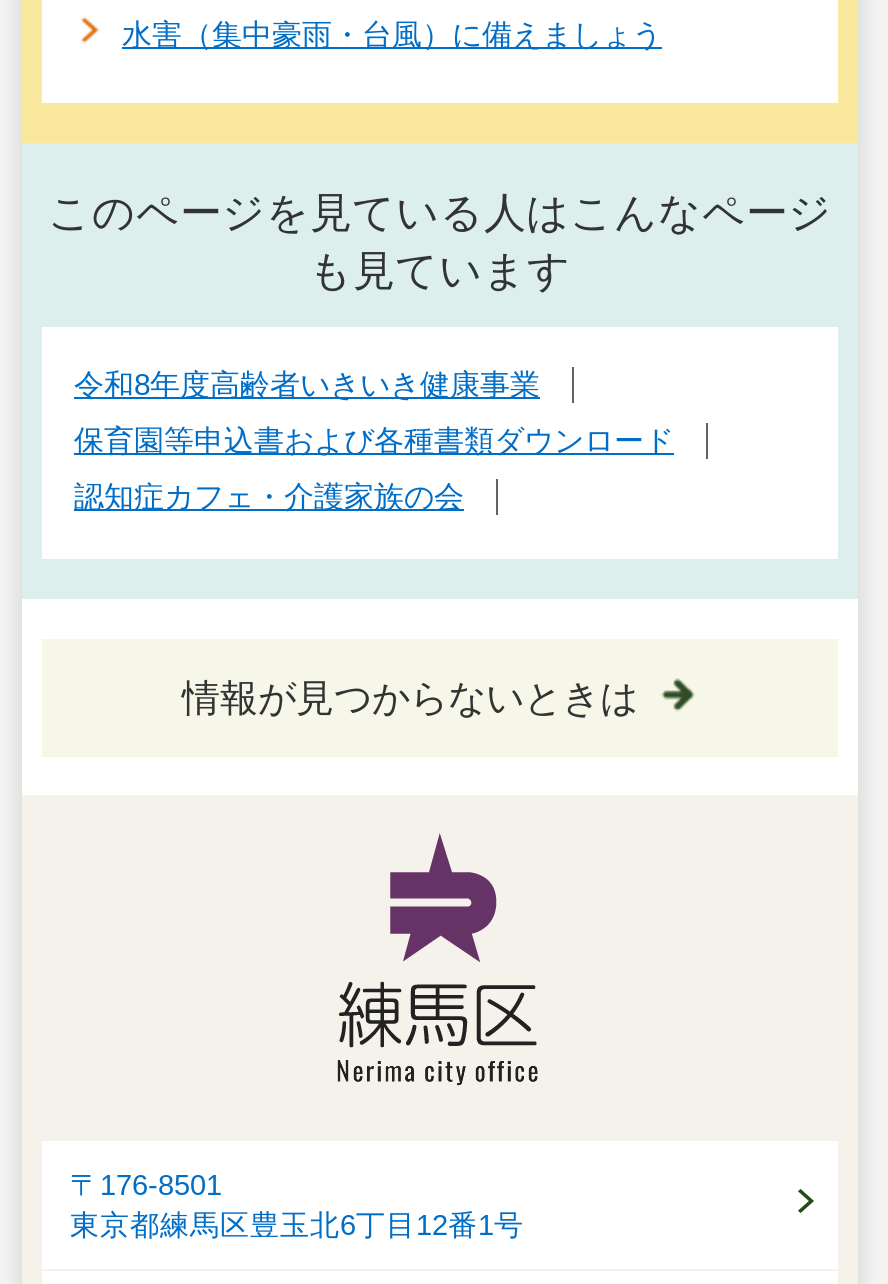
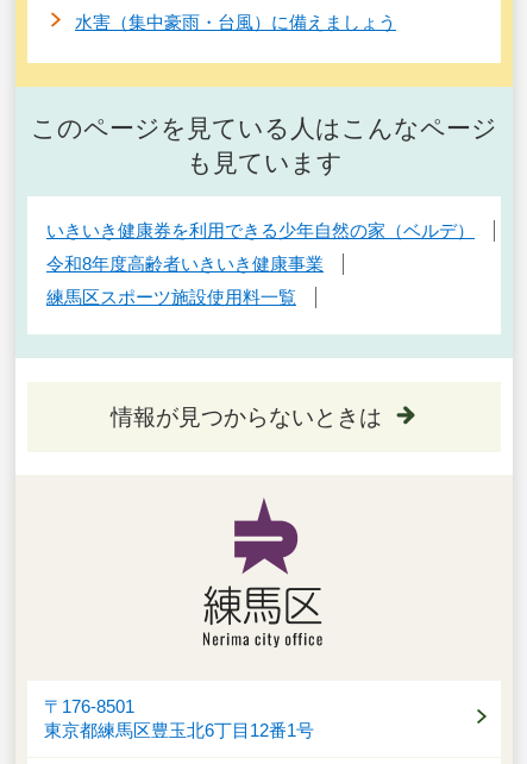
none -> [46,221,475,241] いきいき健康券を利用できる少年自然の家（ベルデ）
moved [74,368,540,402] -> [46,254,324,274]: 令和8年度高齢者いきいき健康事業
[74,424,674,514] 保育園等申込書および各種書類ダウンロード | 認知症カフェ・介護家族の会 -> [46,287,296,308] 練馬区スポーツ施設使用料一覧

